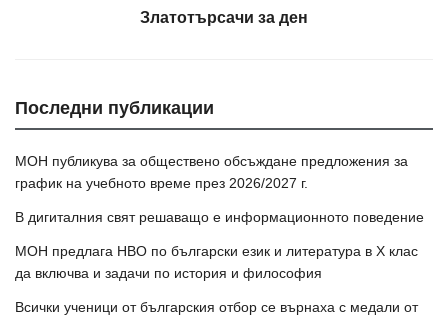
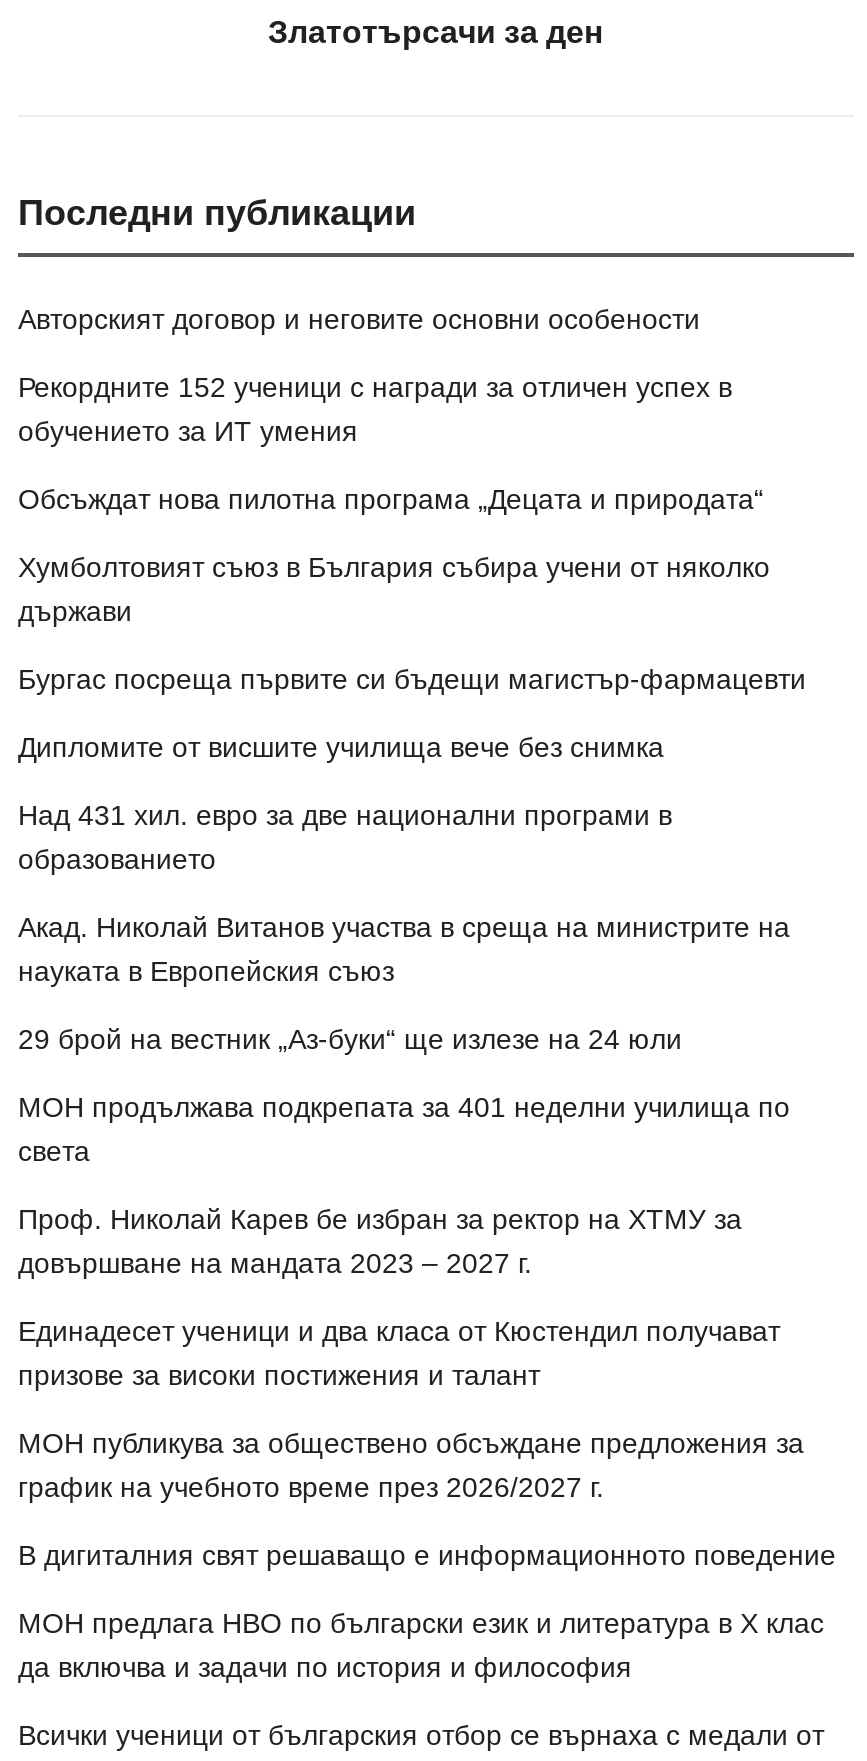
none -> [18,303,806,1391] Авторският договор и неговите основни особености | Рекордните 152 ученици с награди за отличен успех в | обучението за ИТ умения | Обсъждат нова пилотна програма „Децата и природата“ | Хумболтовият съюз в България събира учени от няколко | държави | Бургас посреща първите си бъдещи магистър-фармацевти | Дипломите от висшите училища вече без снимка | Над 431 хил. евро за две национални програми в | образованието | Акад. Николай Витанов участва в среща на министрите на | науката в Европейския съюз | 29 брой на вестник „Аз-буки“ ще излезе на 24 юли | МОН продължава подкрепата за 401 неделни училища по | света | Проф. Николай Карев бе избран за ректор на ХТМУ за | довършване на мандата 2023 – 2027 г. | Единадесет ученици и два класа от Кюстендил получават | призове за високи постижения и талант

